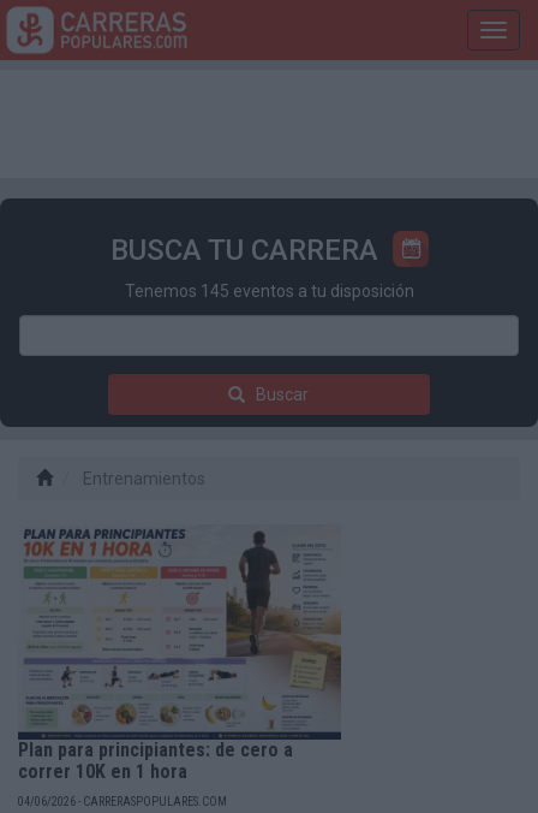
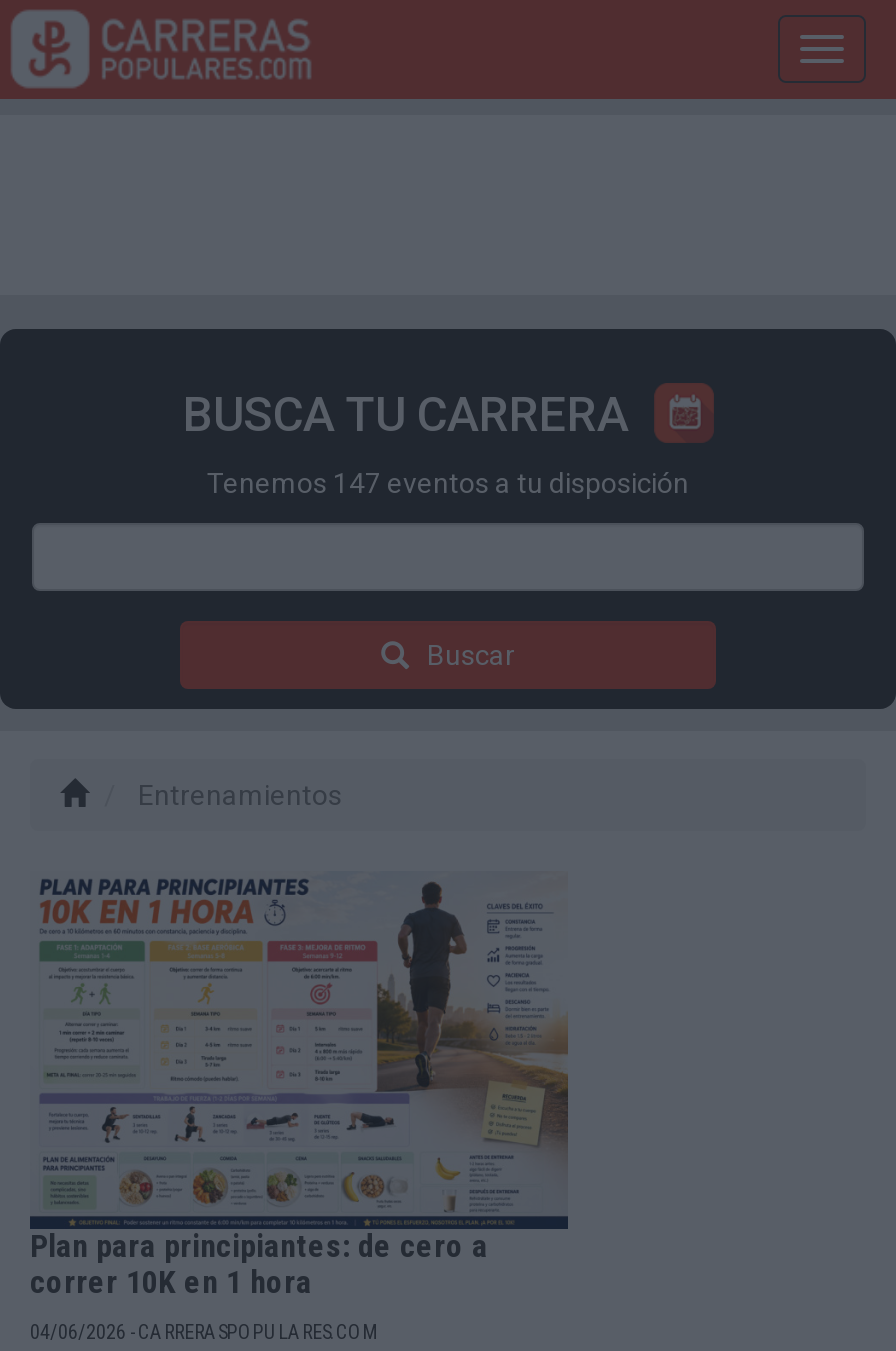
[124,282,414,301] Tenemos 145 eventos a tu disposición -> [207,467,689,499] Tenemos 147 eventos a tu disposición

